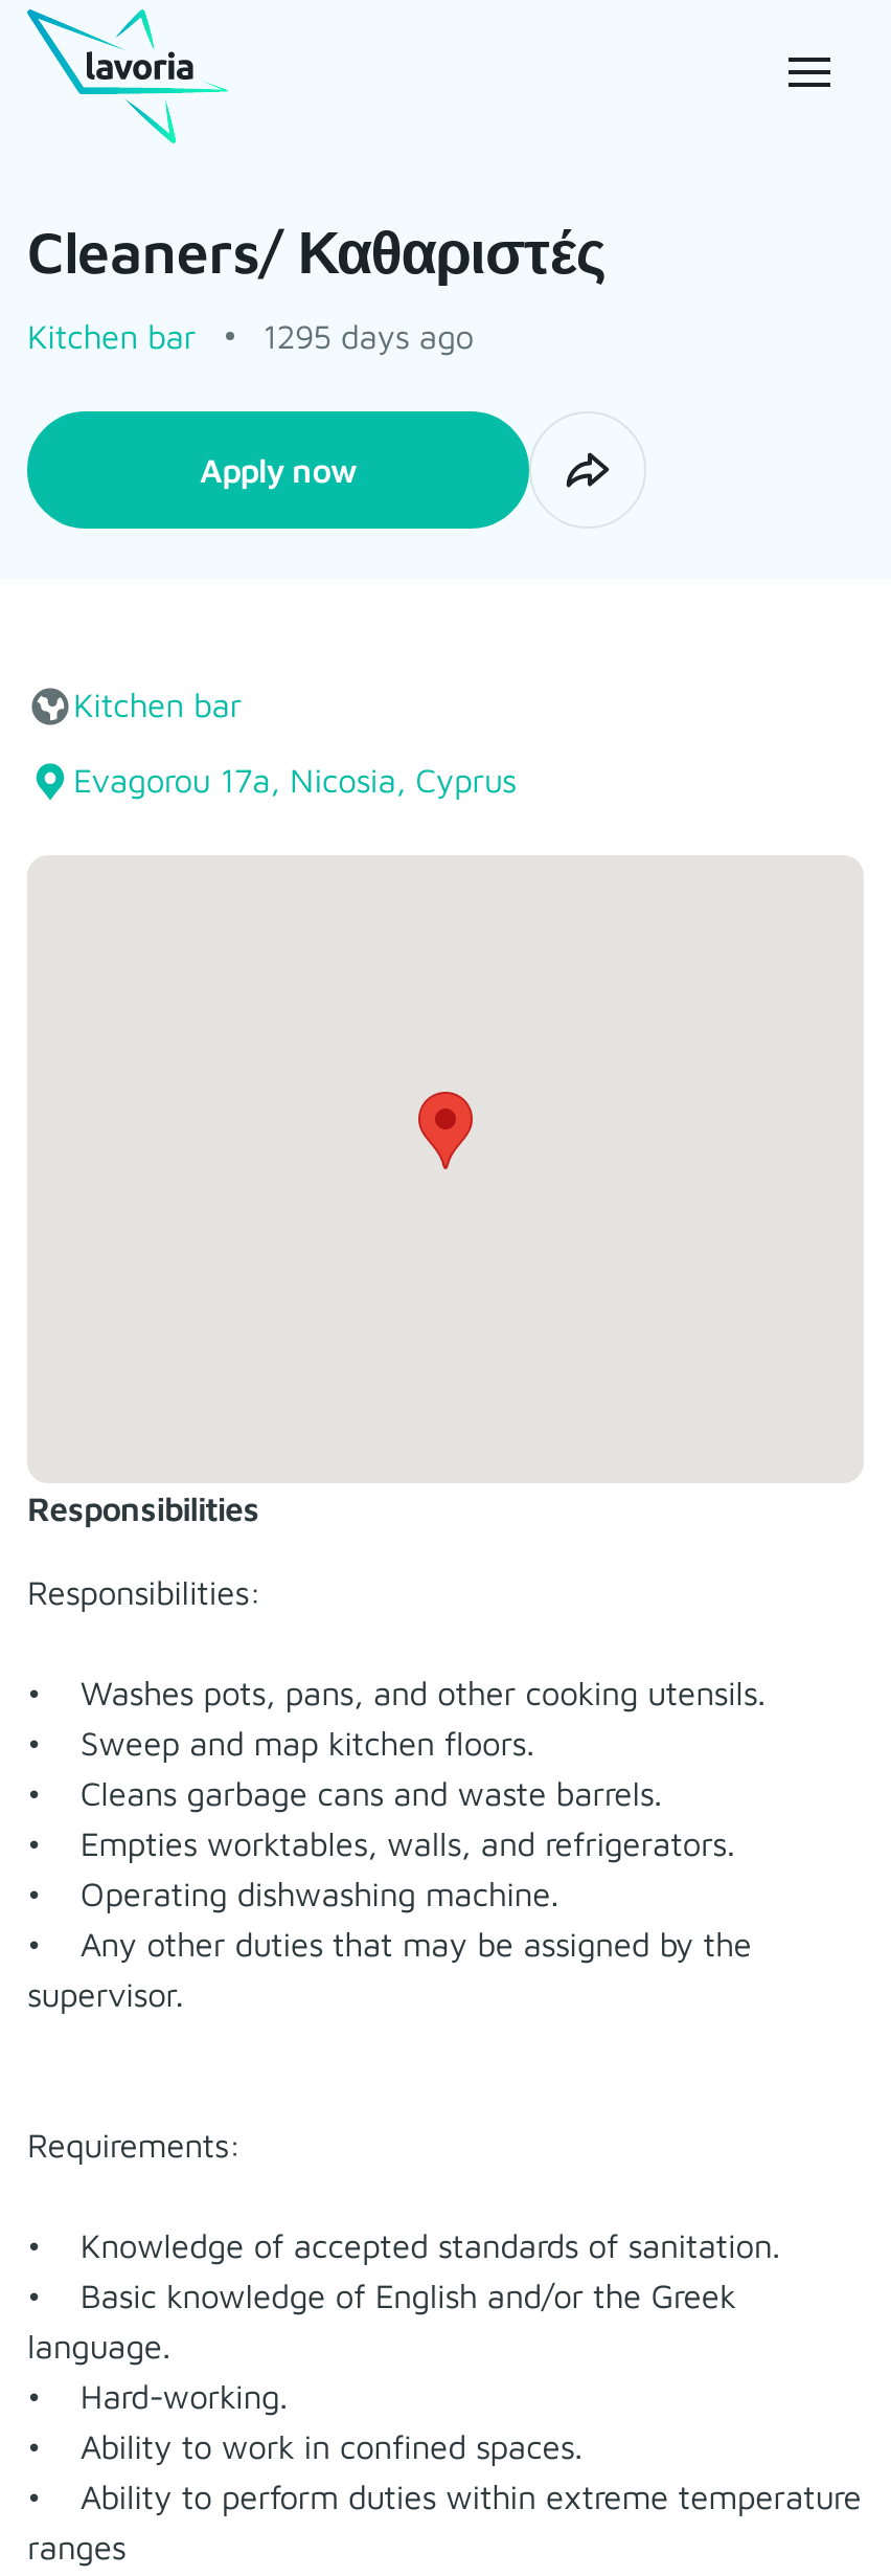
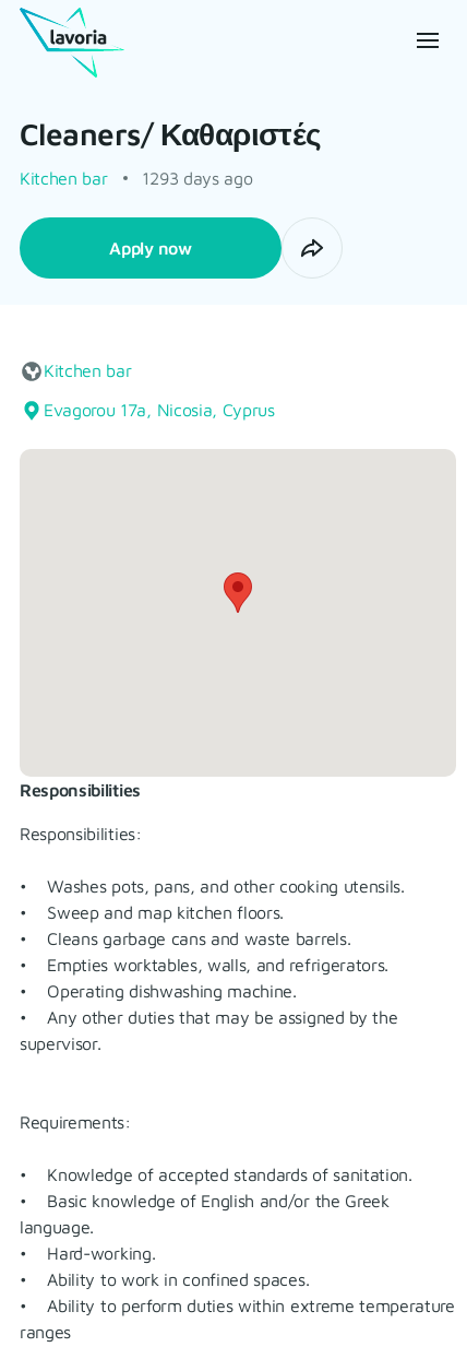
[27,317,473,355] Kitchen bar 1295 days ago -> [20,168,252,188] Kitchen bar 1293 days ago

